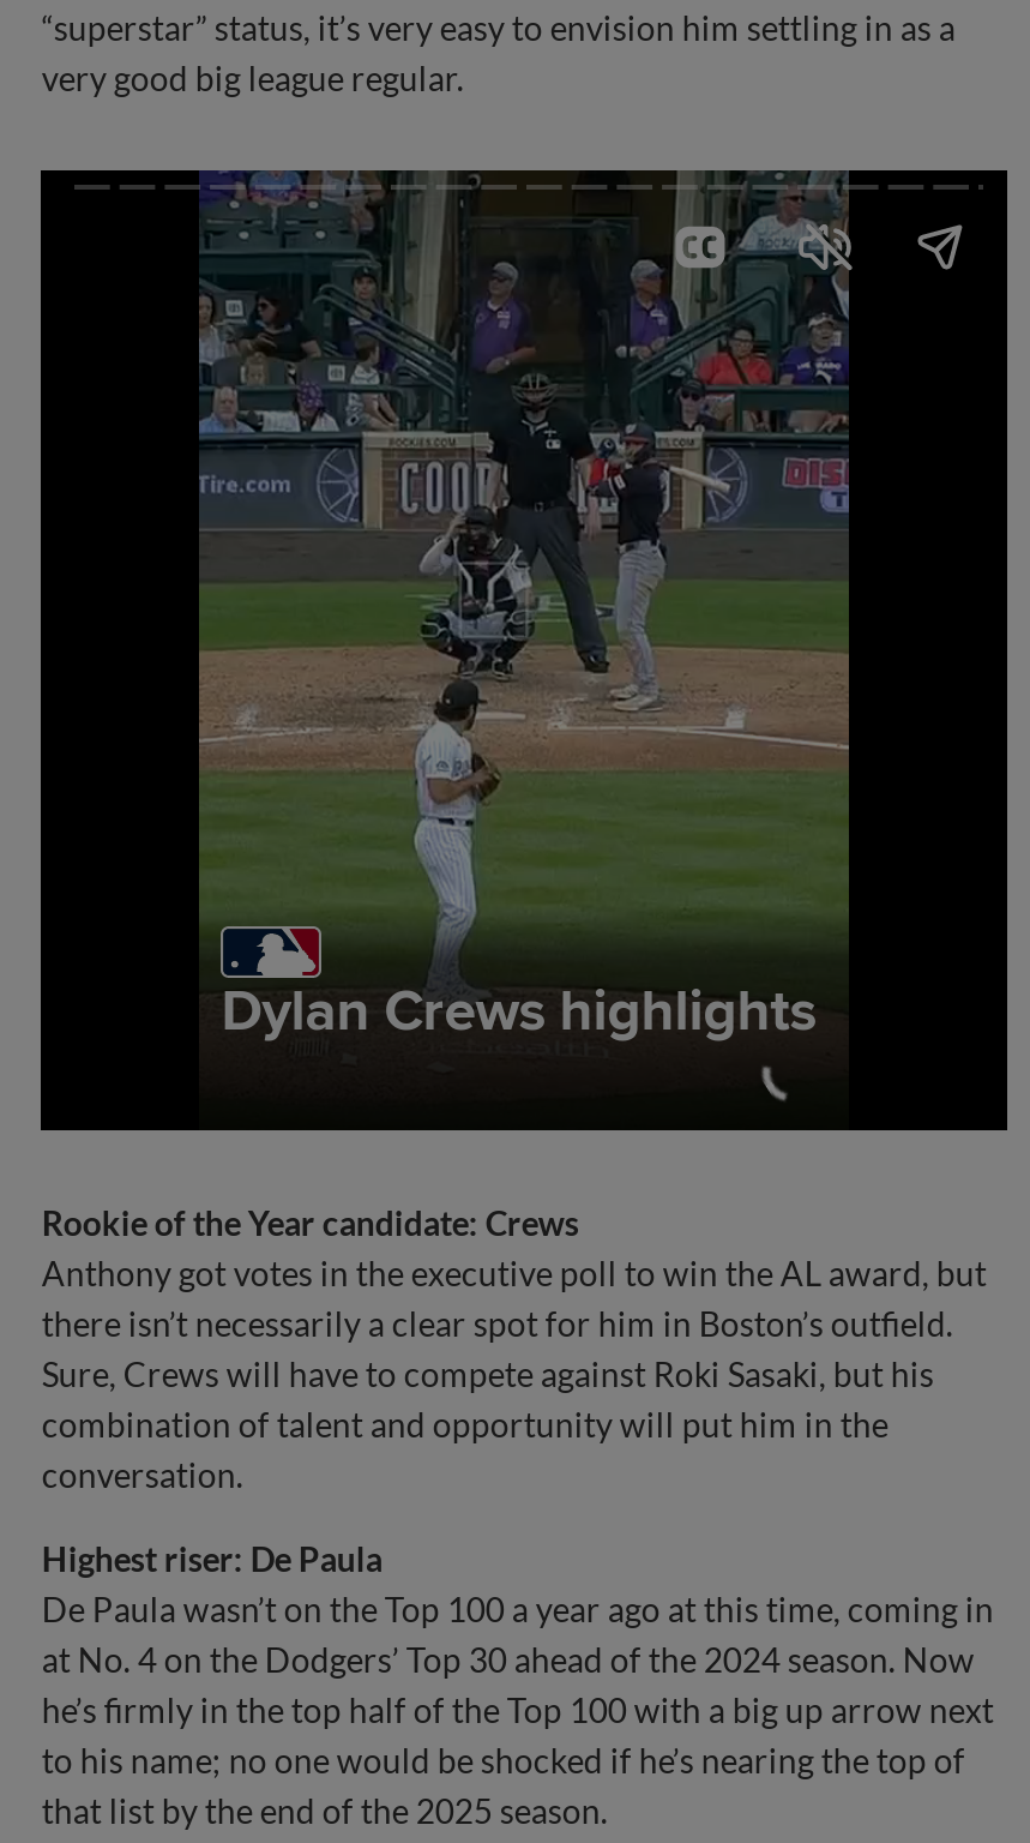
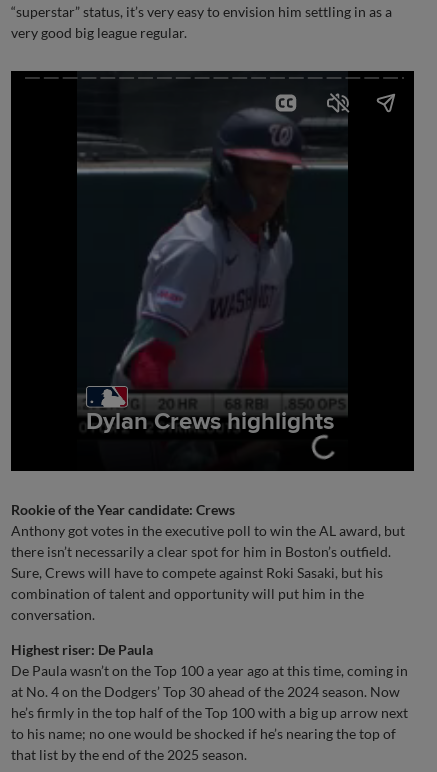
[197,168,851,1101] [image] -> [77,70,348,460] [image]

